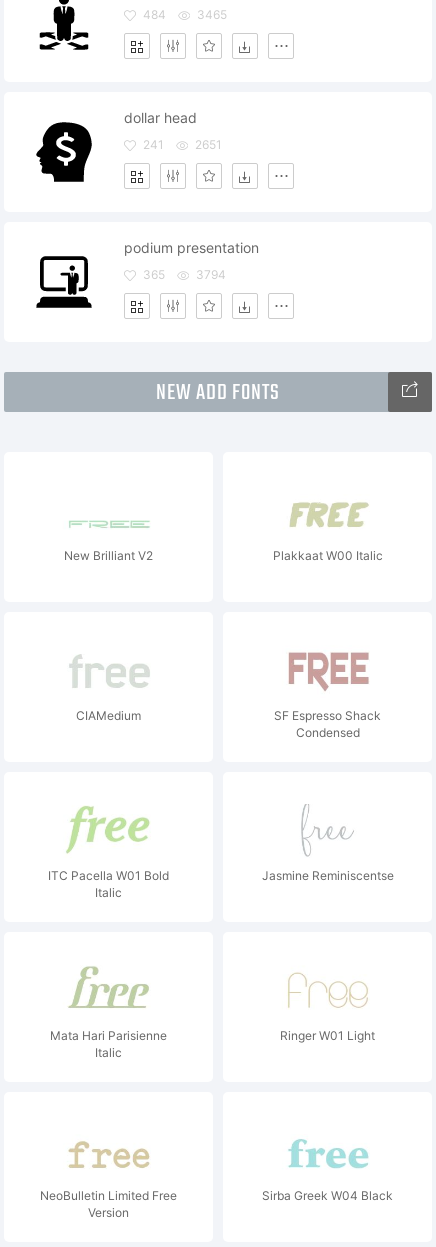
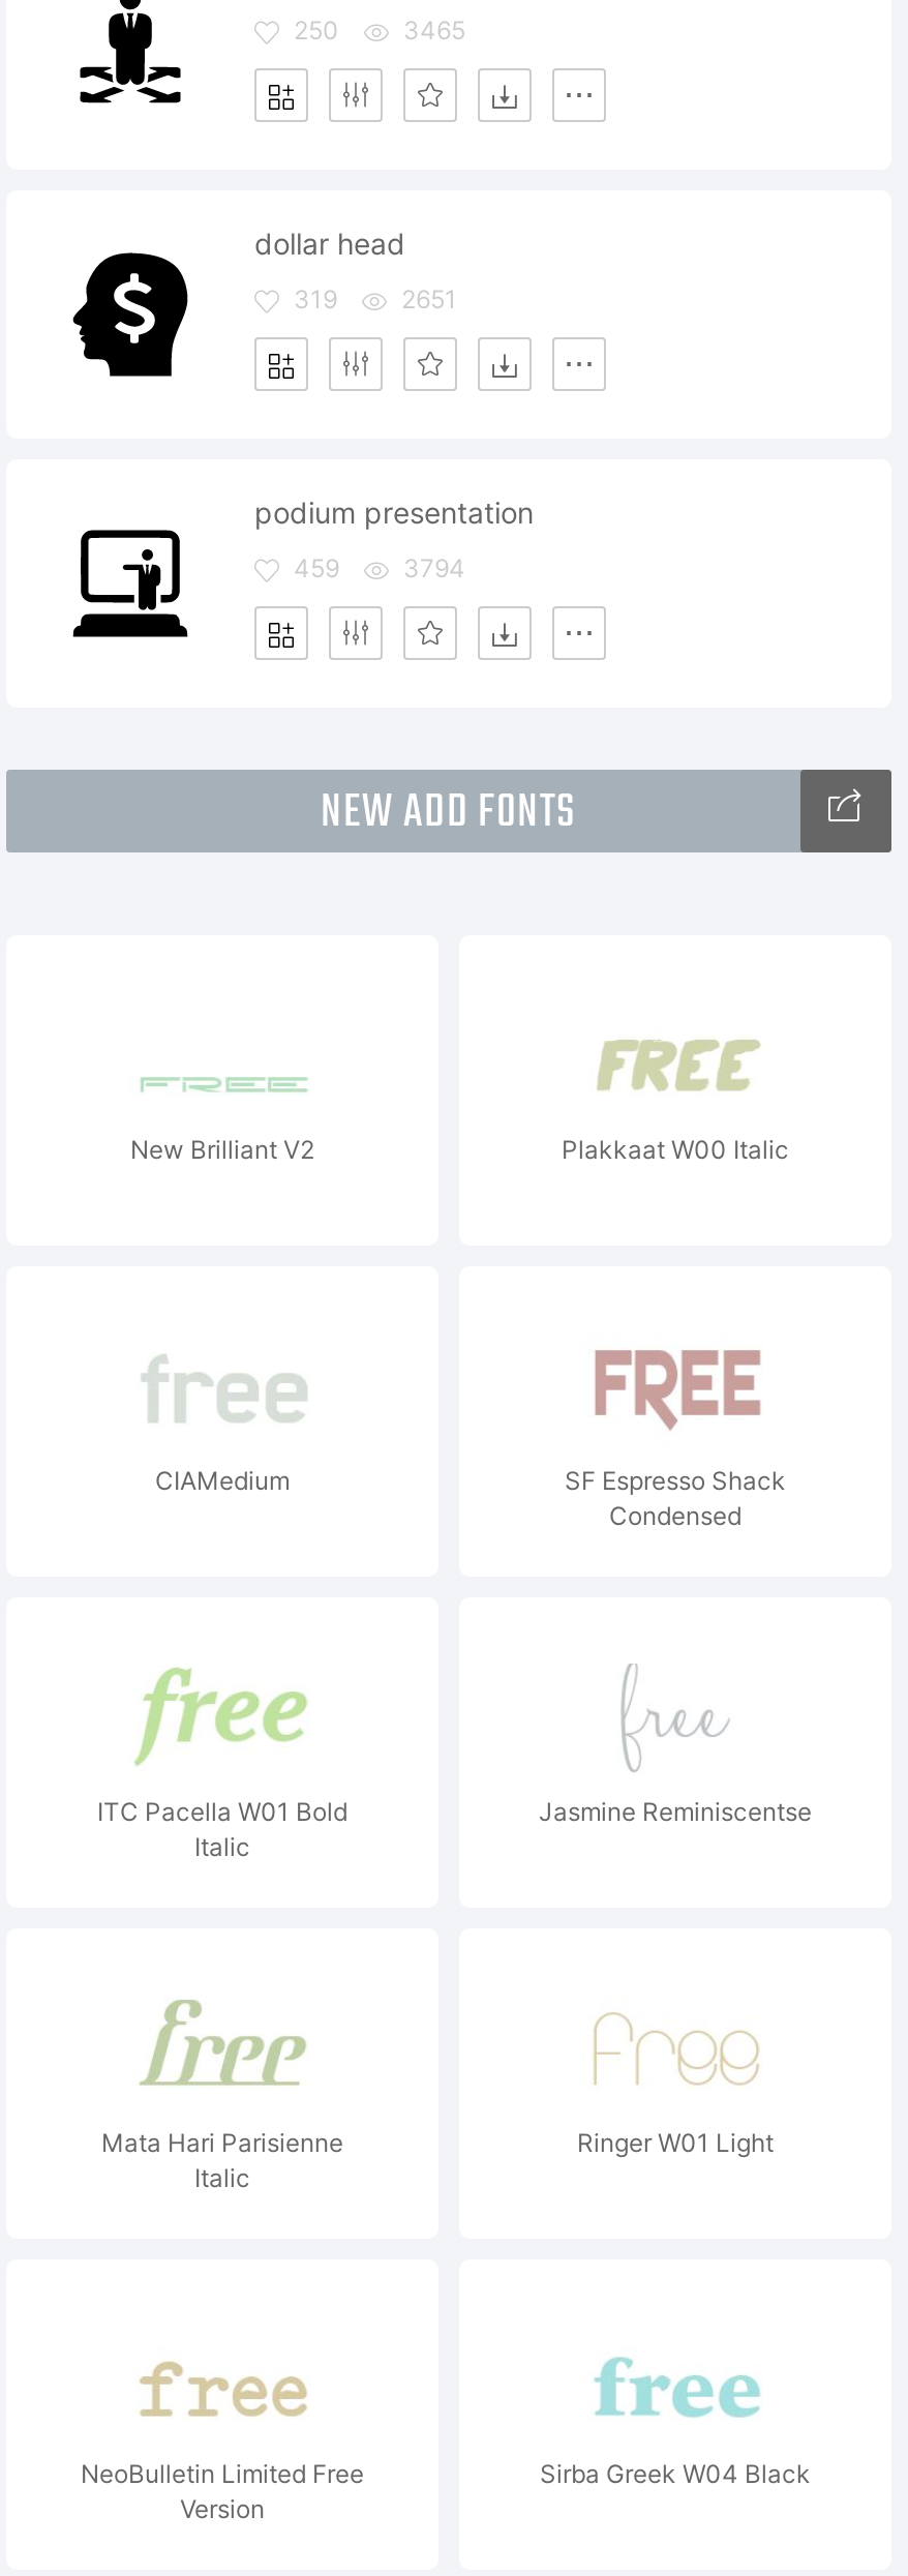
[143,7,166,22] 484 -> [294,14,339,46] 250
[143,137,164,152] 241 -> [294,283,337,314] 319
[143,267,165,282] 365 -> [294,552,339,583] 459

